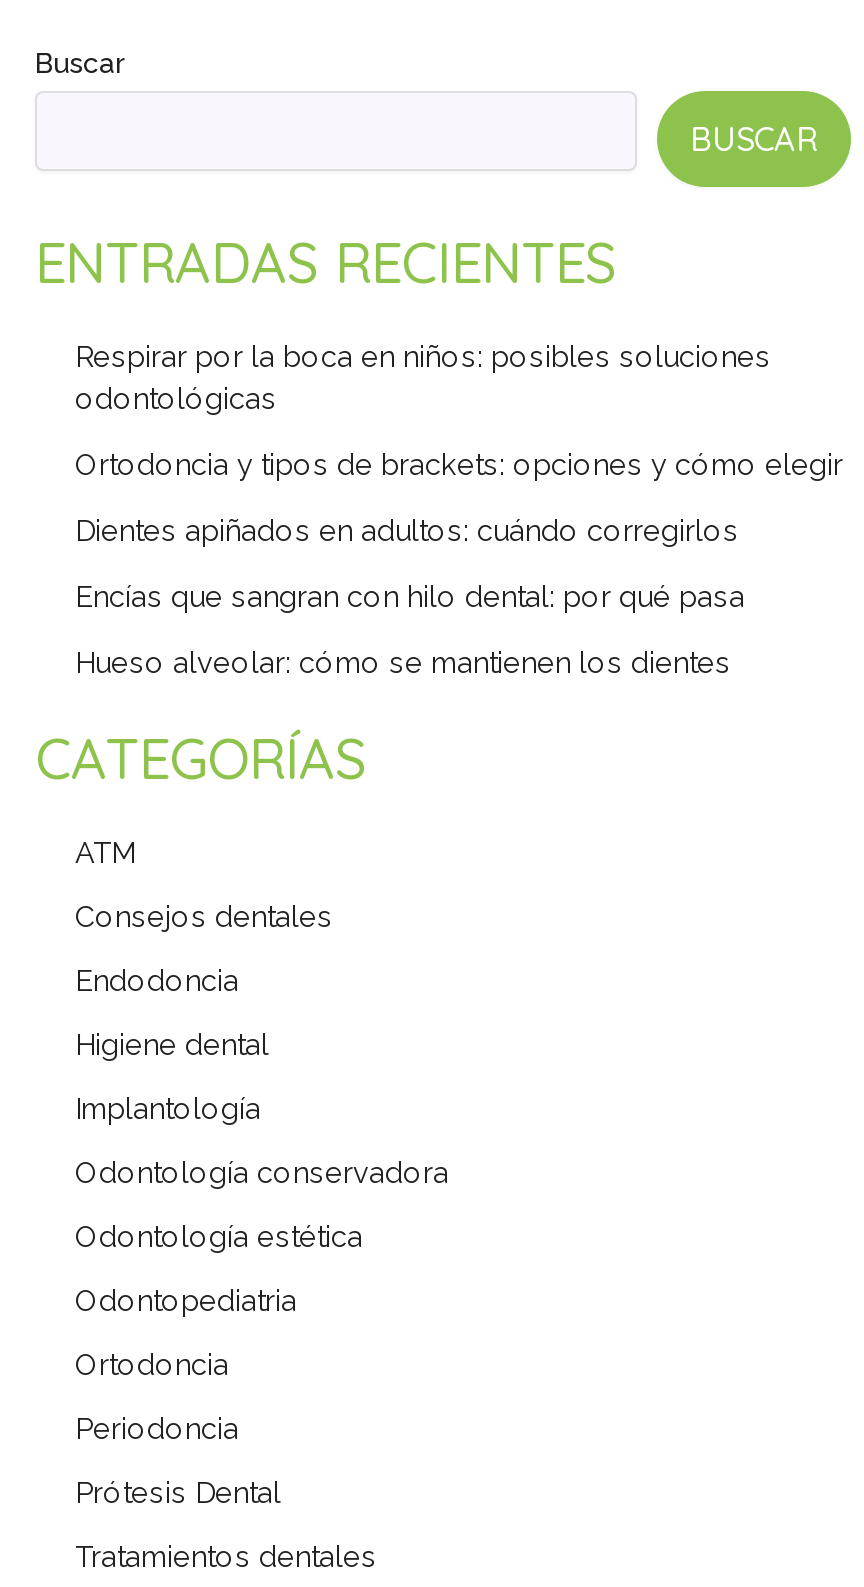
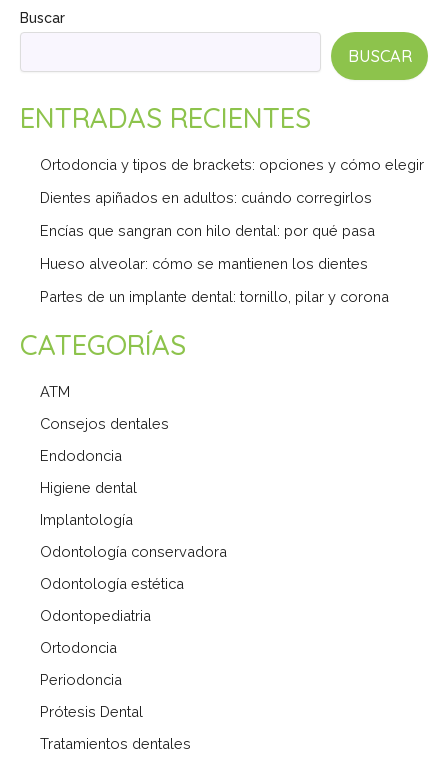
[75,340,771,416] Respirar por la boca en niños: posibles soluciones | odontológicas -> none
moved [75,448,843,680] -> [40,156,424,272]: Ortodoncia y tipos de brackets: opciones y cómo elegir | Dientes apiñados en adultos: cuándo corregirlos | Encías que sangran con hilo dental: por qué pasa | Hueso alveolar: cómo se mantienen los dientes
none -> [40,288,389,305] Partes de un implante dental: tornillo, pilar y corona

